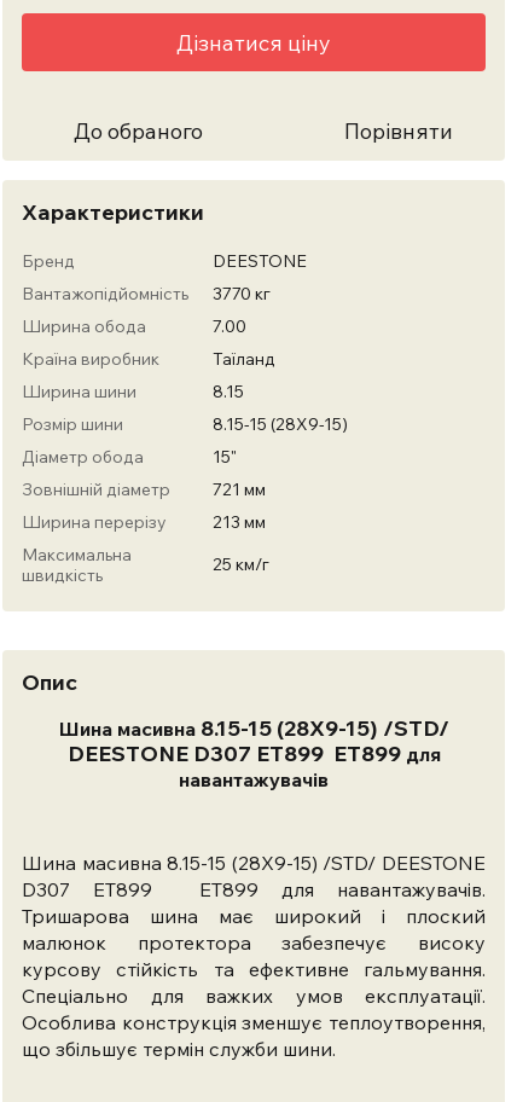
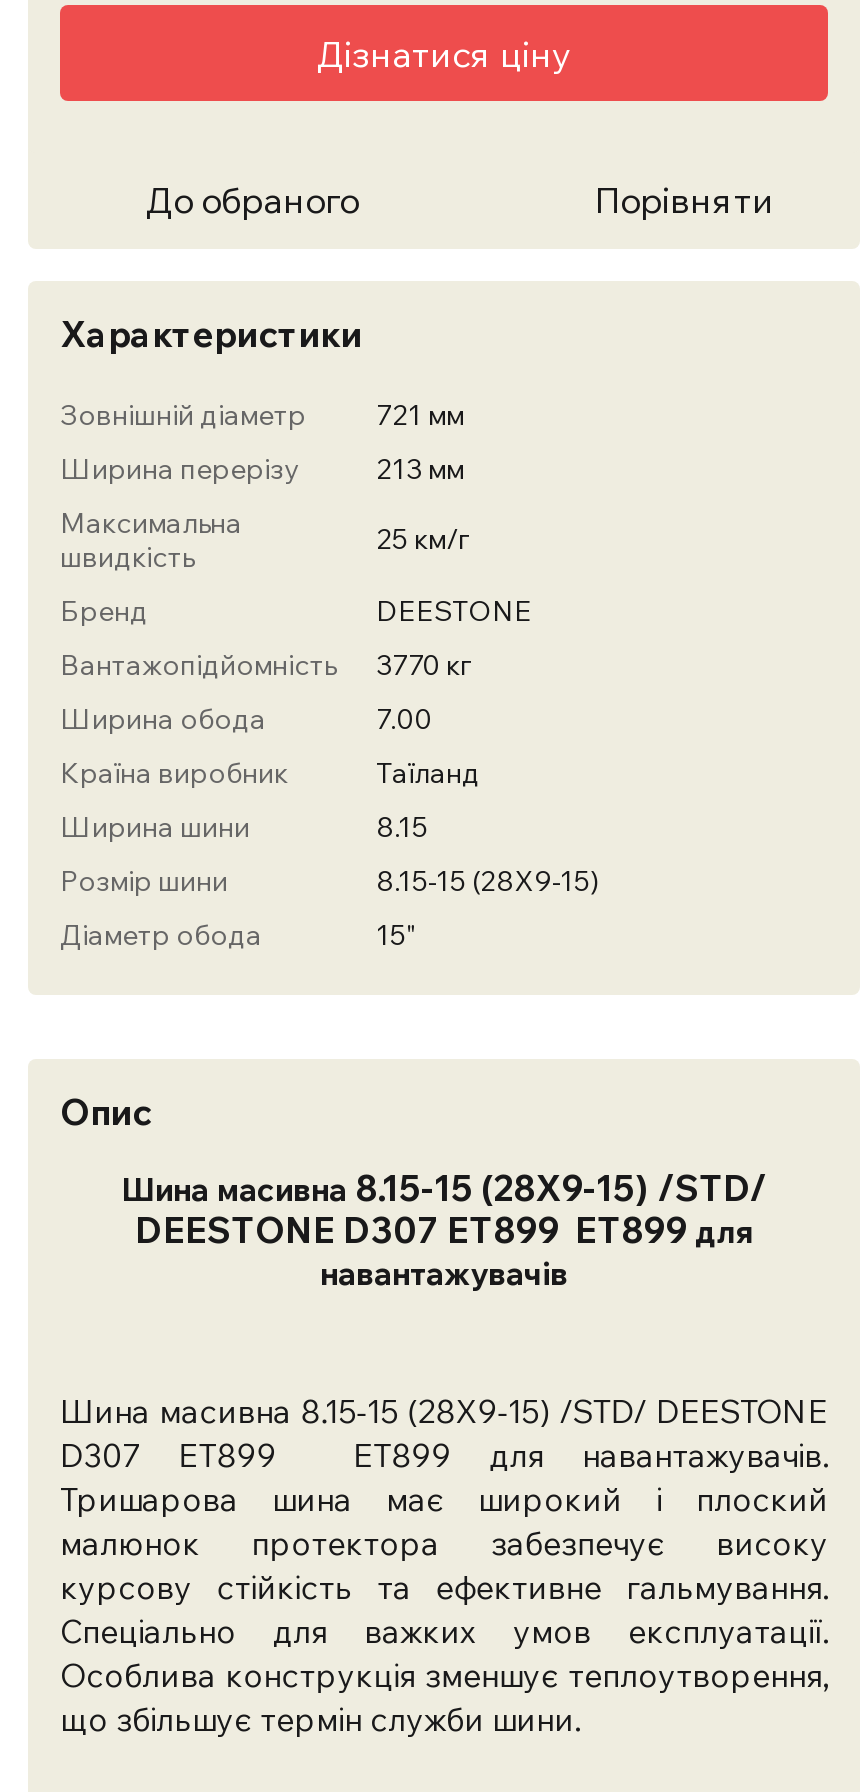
moved [22,250,348,468] -> [60,593,600,953]: Бренд | DEESTONE | Вантажопідйомність | ... | Діаметр обода | 15"
moved [22,478,269,586] -> [60,397,470,575]: Зовнішній діаметр | 721 мм | Ширина перерізу | 213 мм | Максимальна | швидкість | 25 км/г

